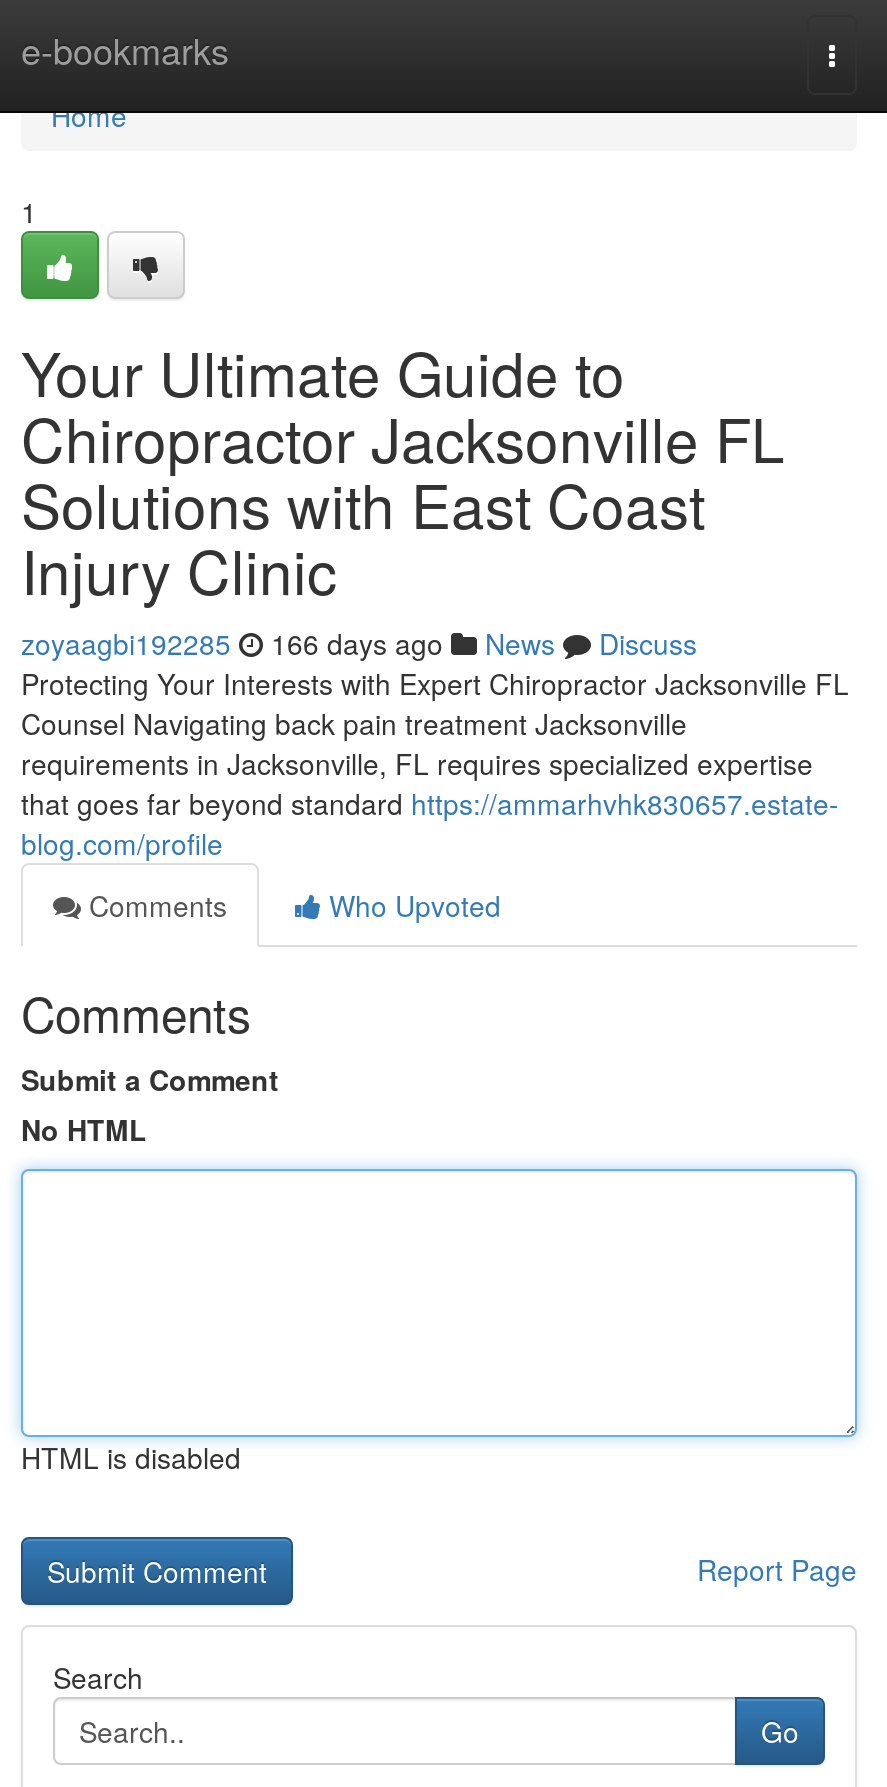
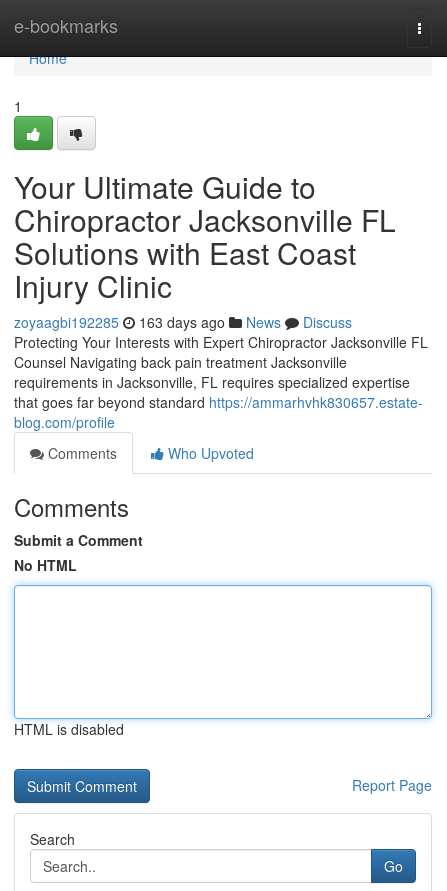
[21,623,697,663] zoyaagbi192285 166 days ago News Discuss -> [14,312,352,332] zoyaagbi192285 163 days ago News Discuss

